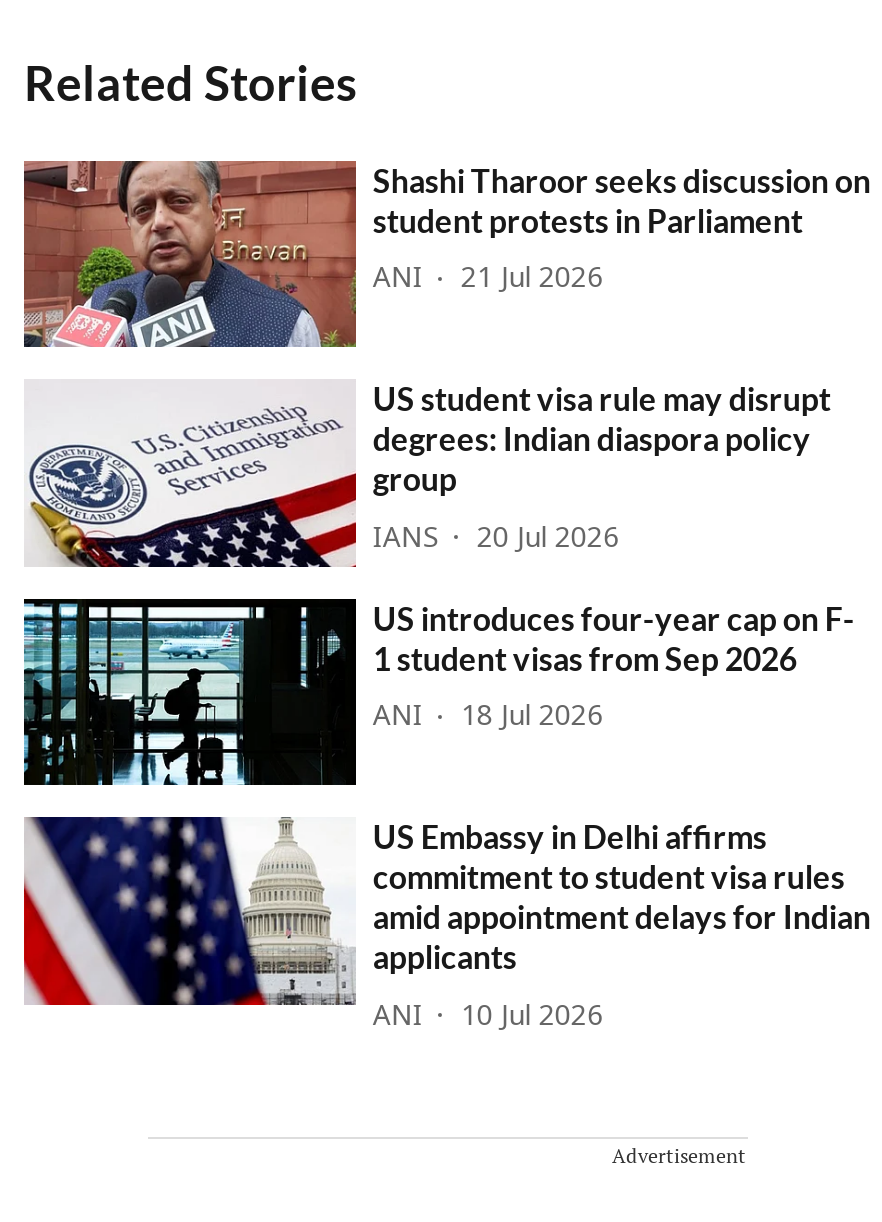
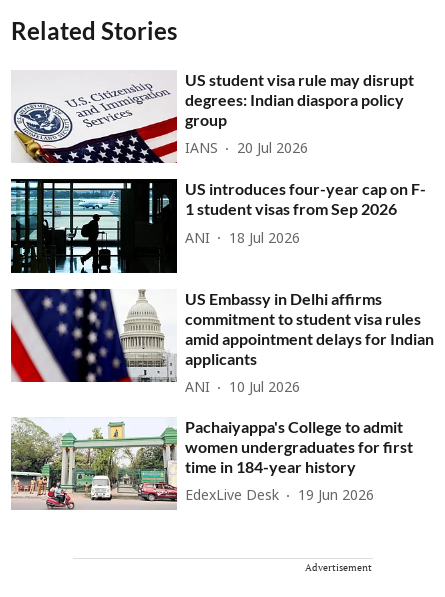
[22,159,871,349] [image] | Shashi Tharoor seeks discussion on | student protests in Parliament | ANI | 21 Jul 2026 -> none
moved [24,379,871,1035] -> [11,69,434,397]: [image] | US student visa rule may disrupt | degrees: Indian diaspora policy | ... | ANI | 10 Jul 2026
none -> [10,417,413,511] [image] | Pachaiyappa's College to admit | women undergraduates for first | time in 184-year history | EdexLive Desk | 19 Jun 2026

